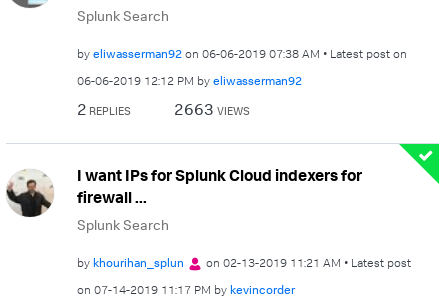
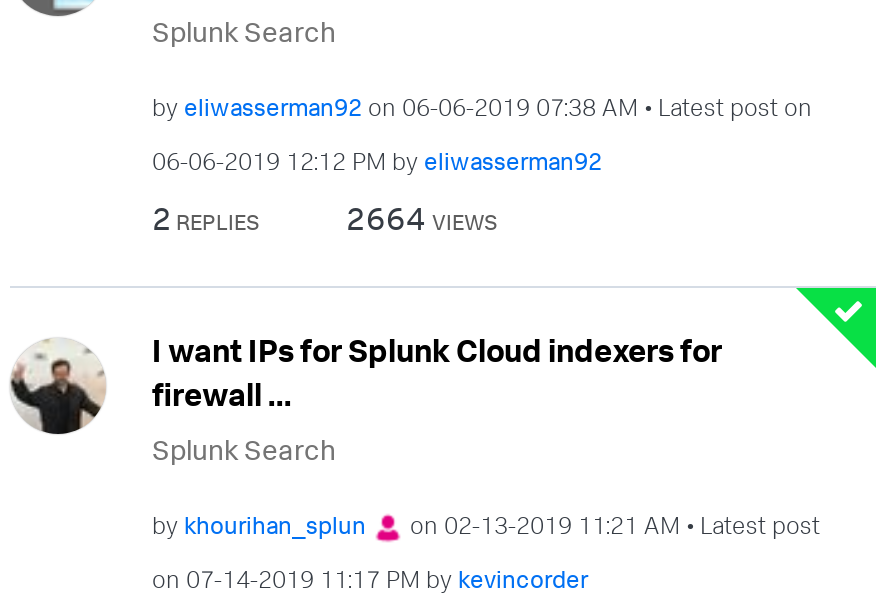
[174,98,250,118] 2663 VIEWS -> [346,197,498,237] 2664 VIEWS

